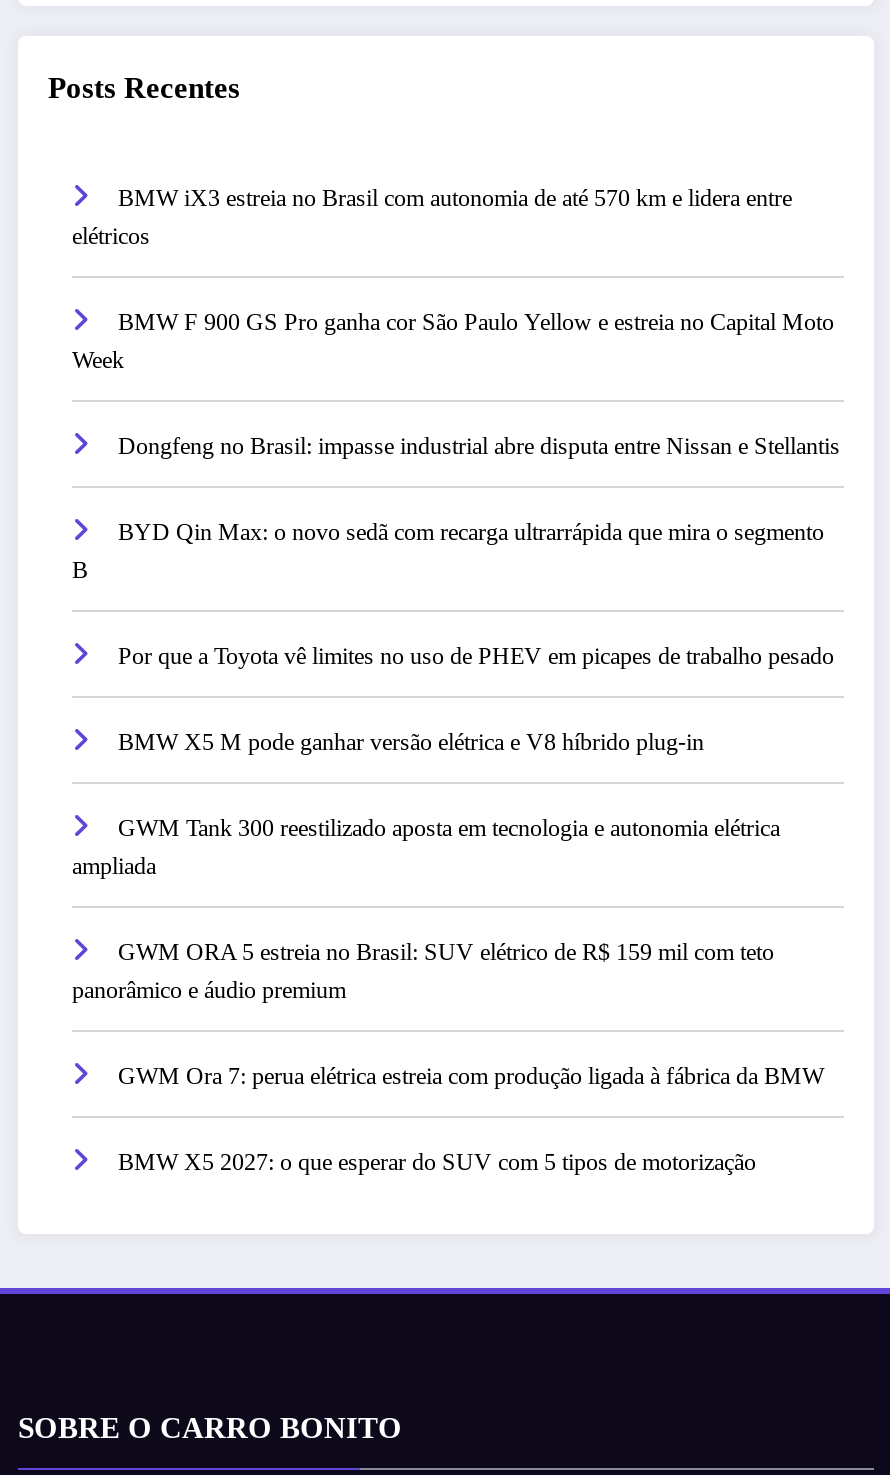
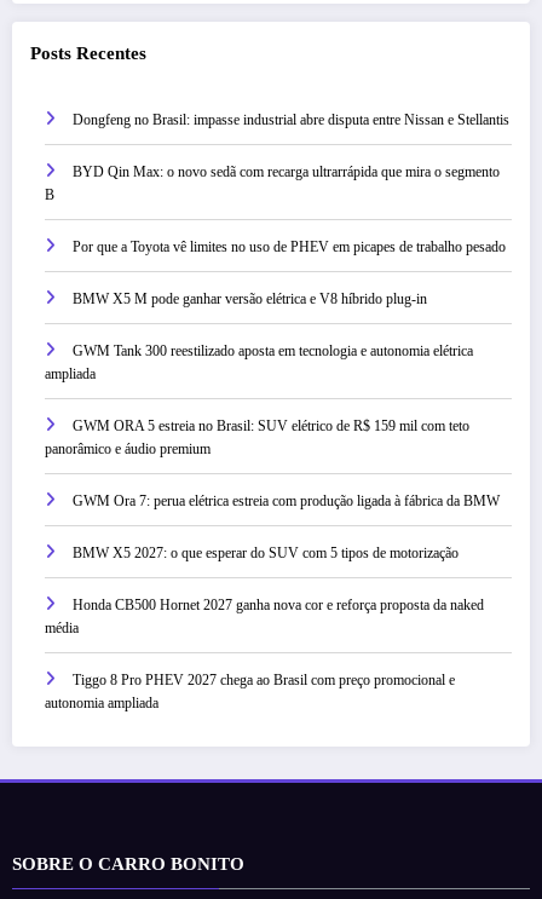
[72,184,834,374] BMW iX3 estreia no Brasil com autonomia de até 570 km e lidera entre | elétricos | BMW F 900 GS Pro ganha cor São Paulo Yellow e estreia no Capital Moto | Week -> none
moved [72,432,840,1176] -> [45,111,509,561]: Dongfeng no Brasil: impasse industrial abre disputa entre Nissan e Stellantis | BYD Qin Max: o novo sedã com recarga ultrarrápida que mira o segmento | B | ... | GWM Ora 7: perua elétrica estreia com produção ligada à fábrica da BMW | BMW X5 2027: o que esperar do SUV com 5 tipos de motorização
none -> [45,597,484,711] Honda CB500 Hornet 2027 ganha nova cor e reforça proposta da naked | média | Tiggo 8 Pro PHEV 2027 chega ao Brasil com preço promocional e | autonomia ampliada

